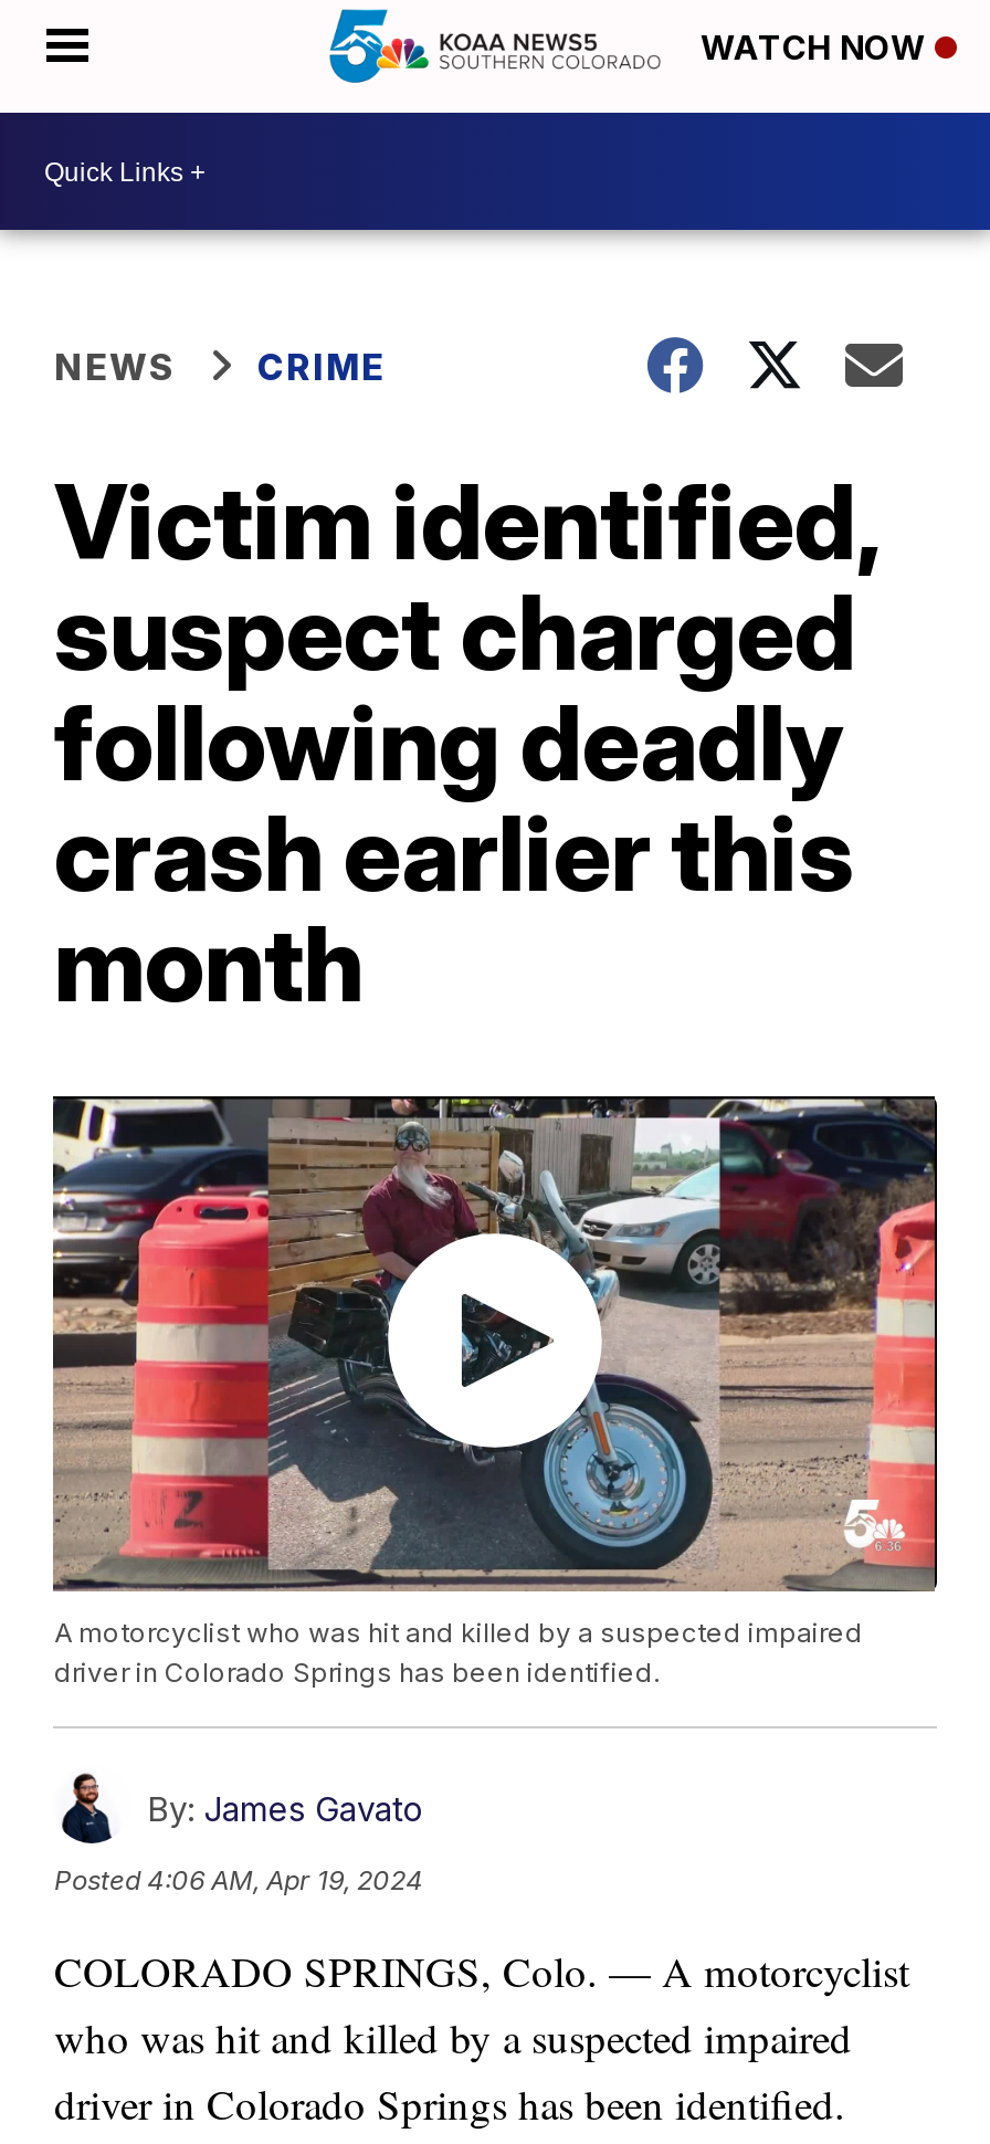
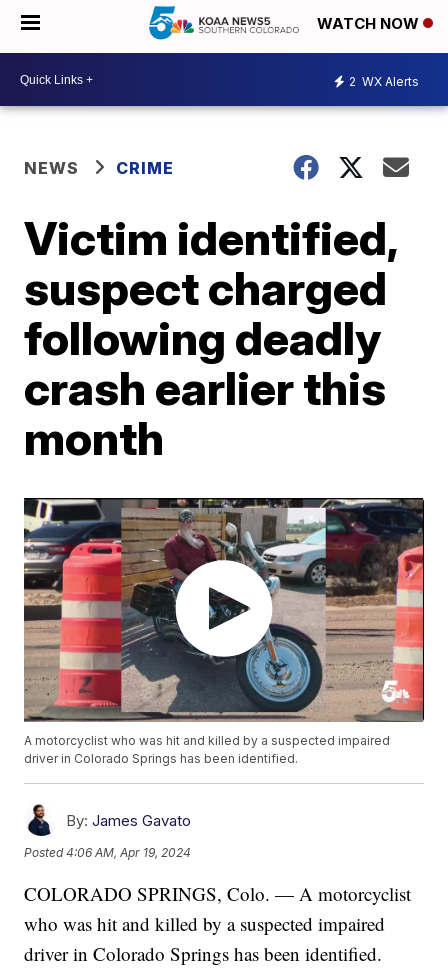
none -> [349,73,419,88] 2 WX Alerts

